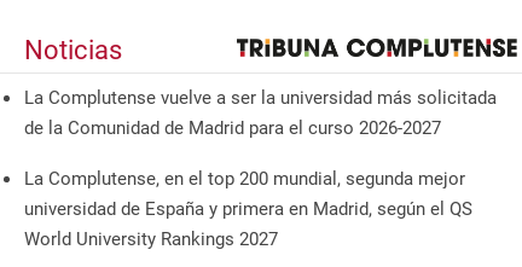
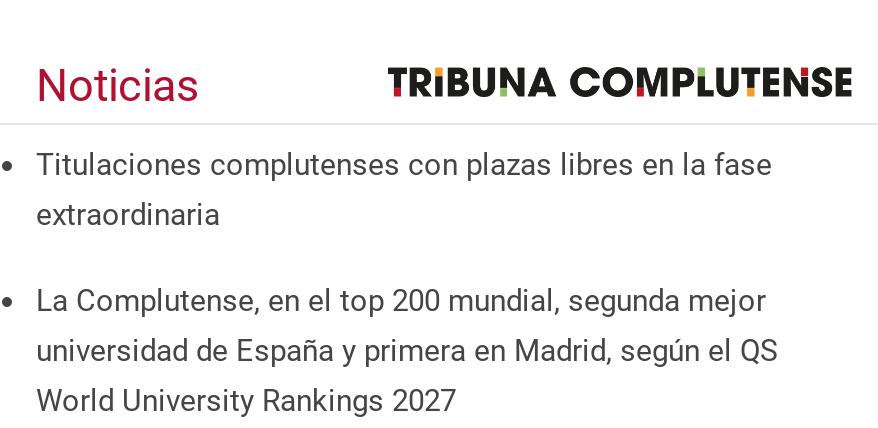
[24,87,497,139] La Complutense vuelve a ser la universidad más solicitada | de la Comunidad de Madrid para el curso 2026-2027 -> [36,147,772,233] Titulaciones complutenses con plazas libres en la fase | extraordinaria

